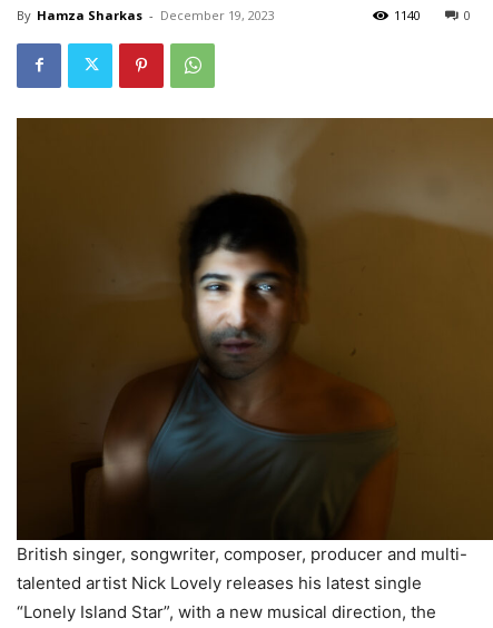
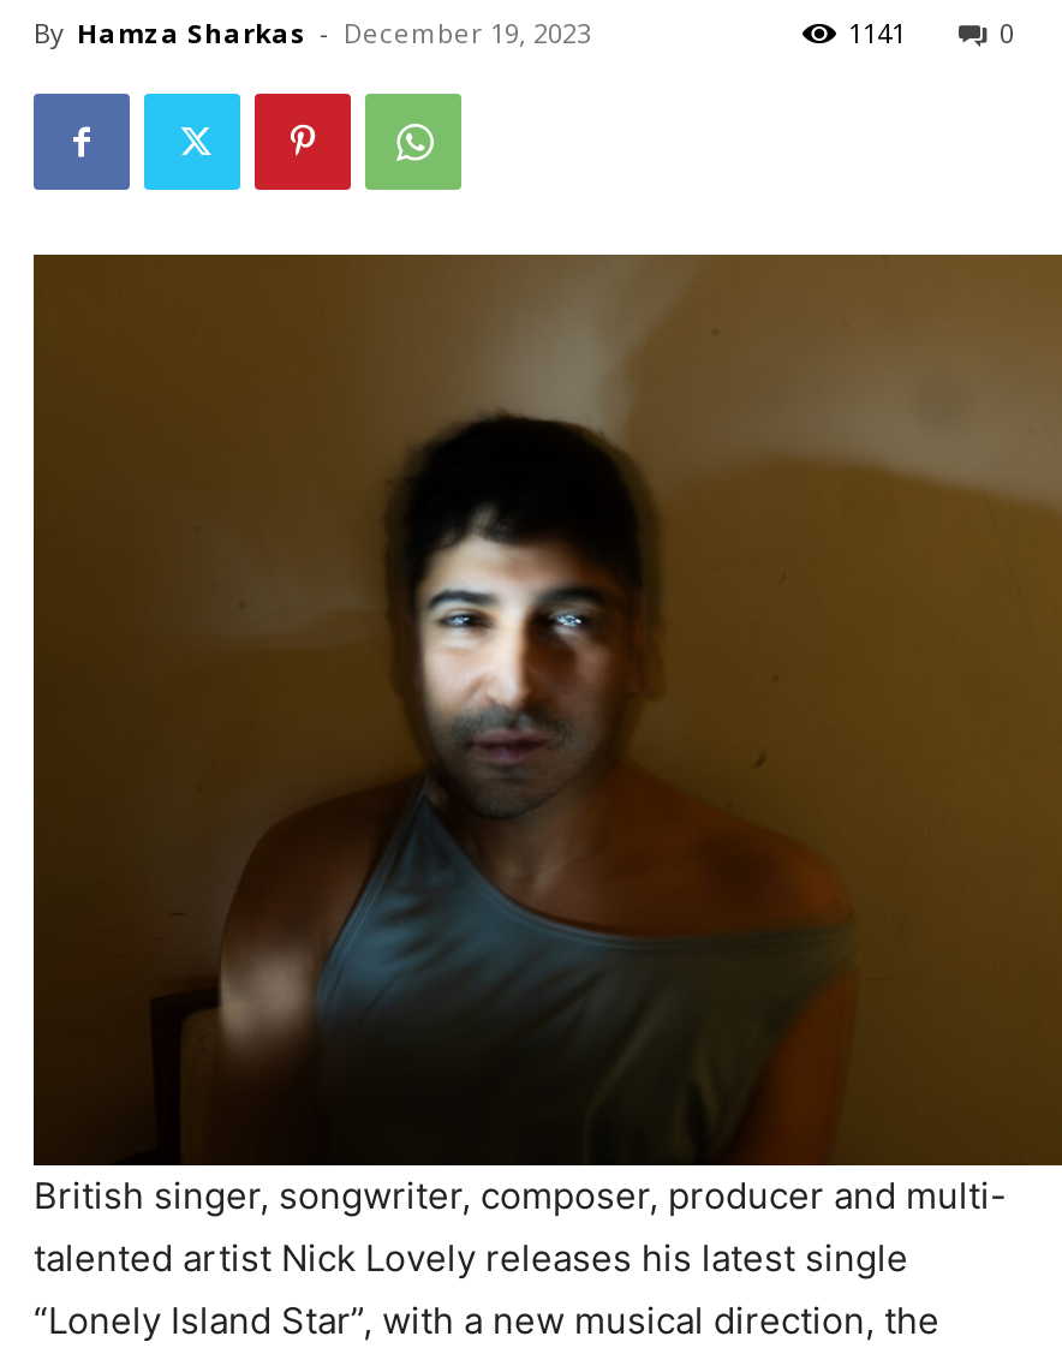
[394,7,421,23] 1140 -> [848,14,906,50] 1141

